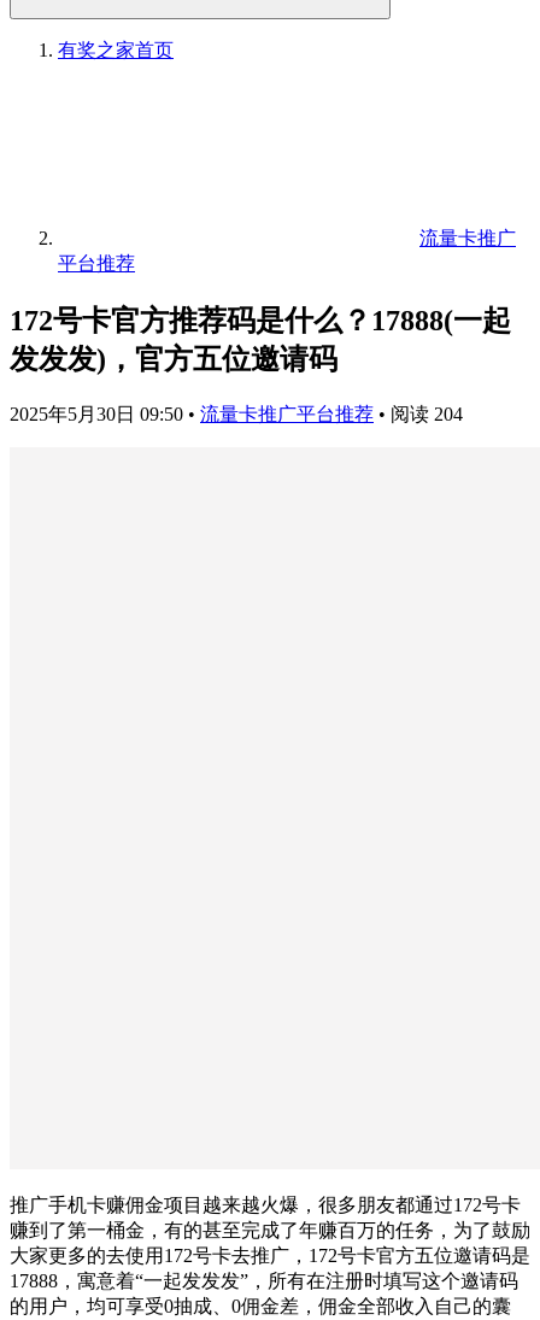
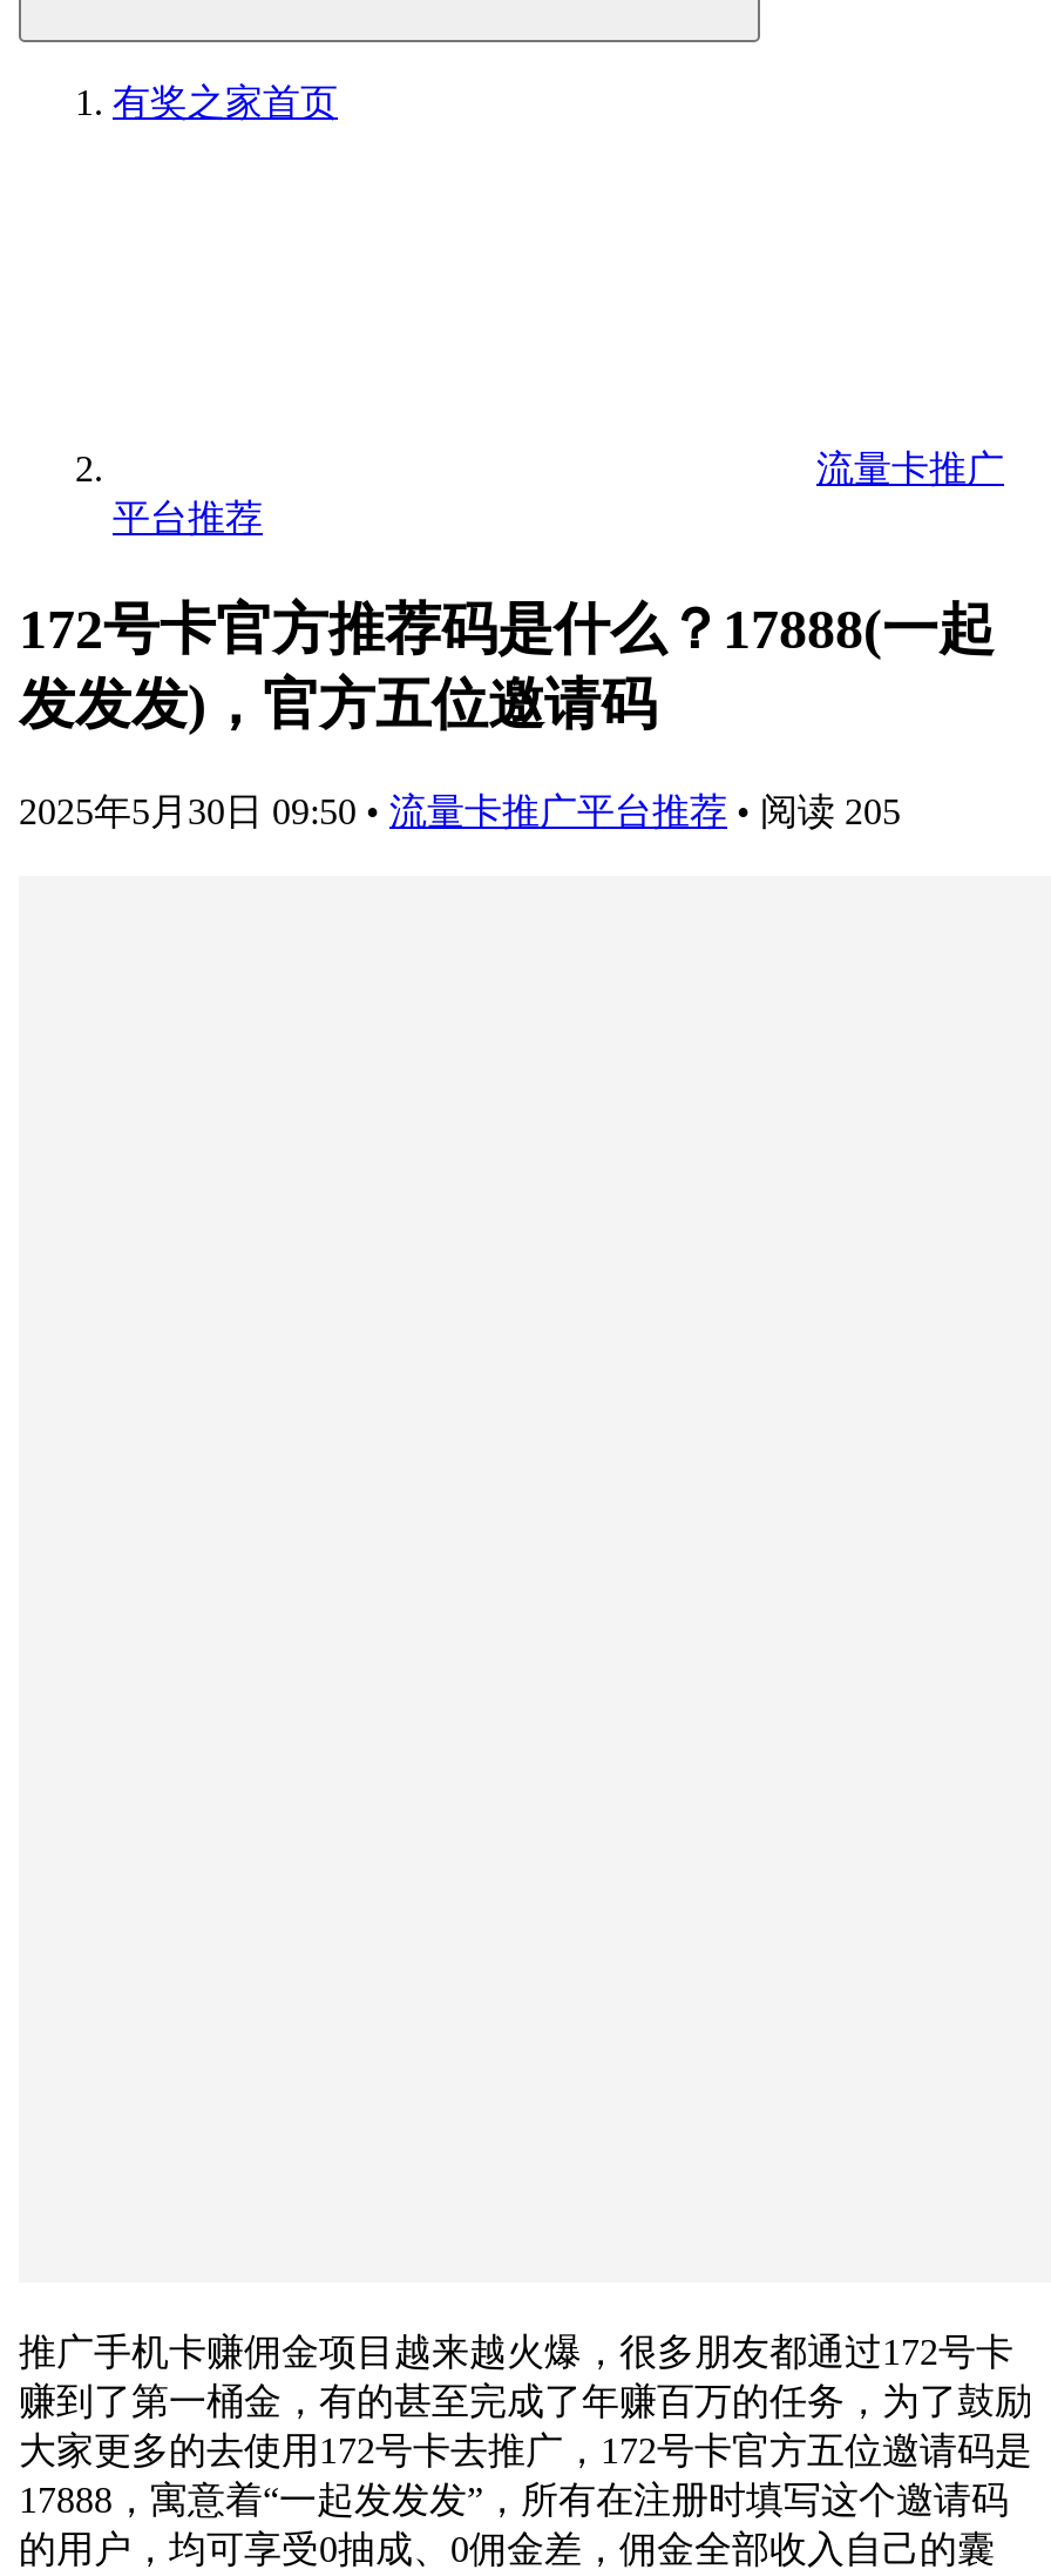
[10,404,463,424] 2025年5月30日 09:50 • 流量卡推广平台推荐 • 阅读 204 -> [19,791,901,831] 2025年5月30日 09:50 • 流量卡推广平台推荐 • 阅读 205

